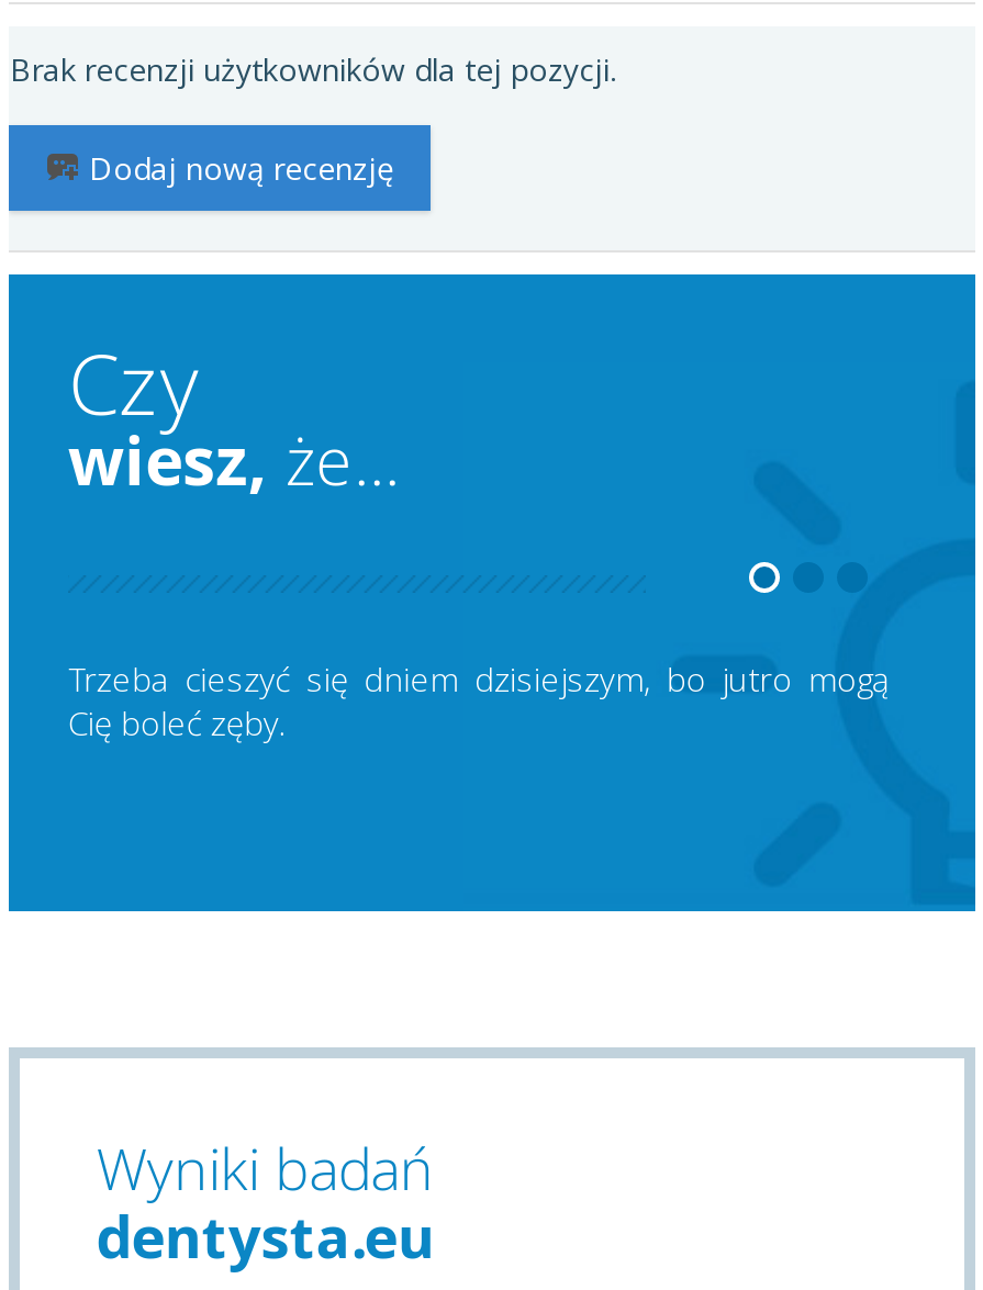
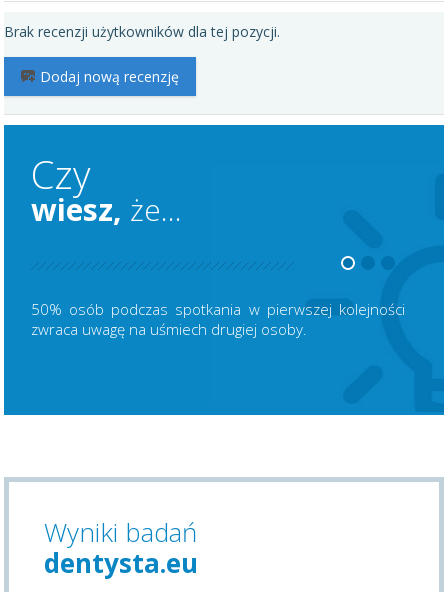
[68,657,889,745] Trzeba cieszyć się dniem dzisiejszym, bo jutro mogą | Cię boleć zęby. -> [31,299,405,339] 50% osób podczas spotkania w pierwszej kolejności | zwraca uwagę na uśmiech drugiej osoby.

